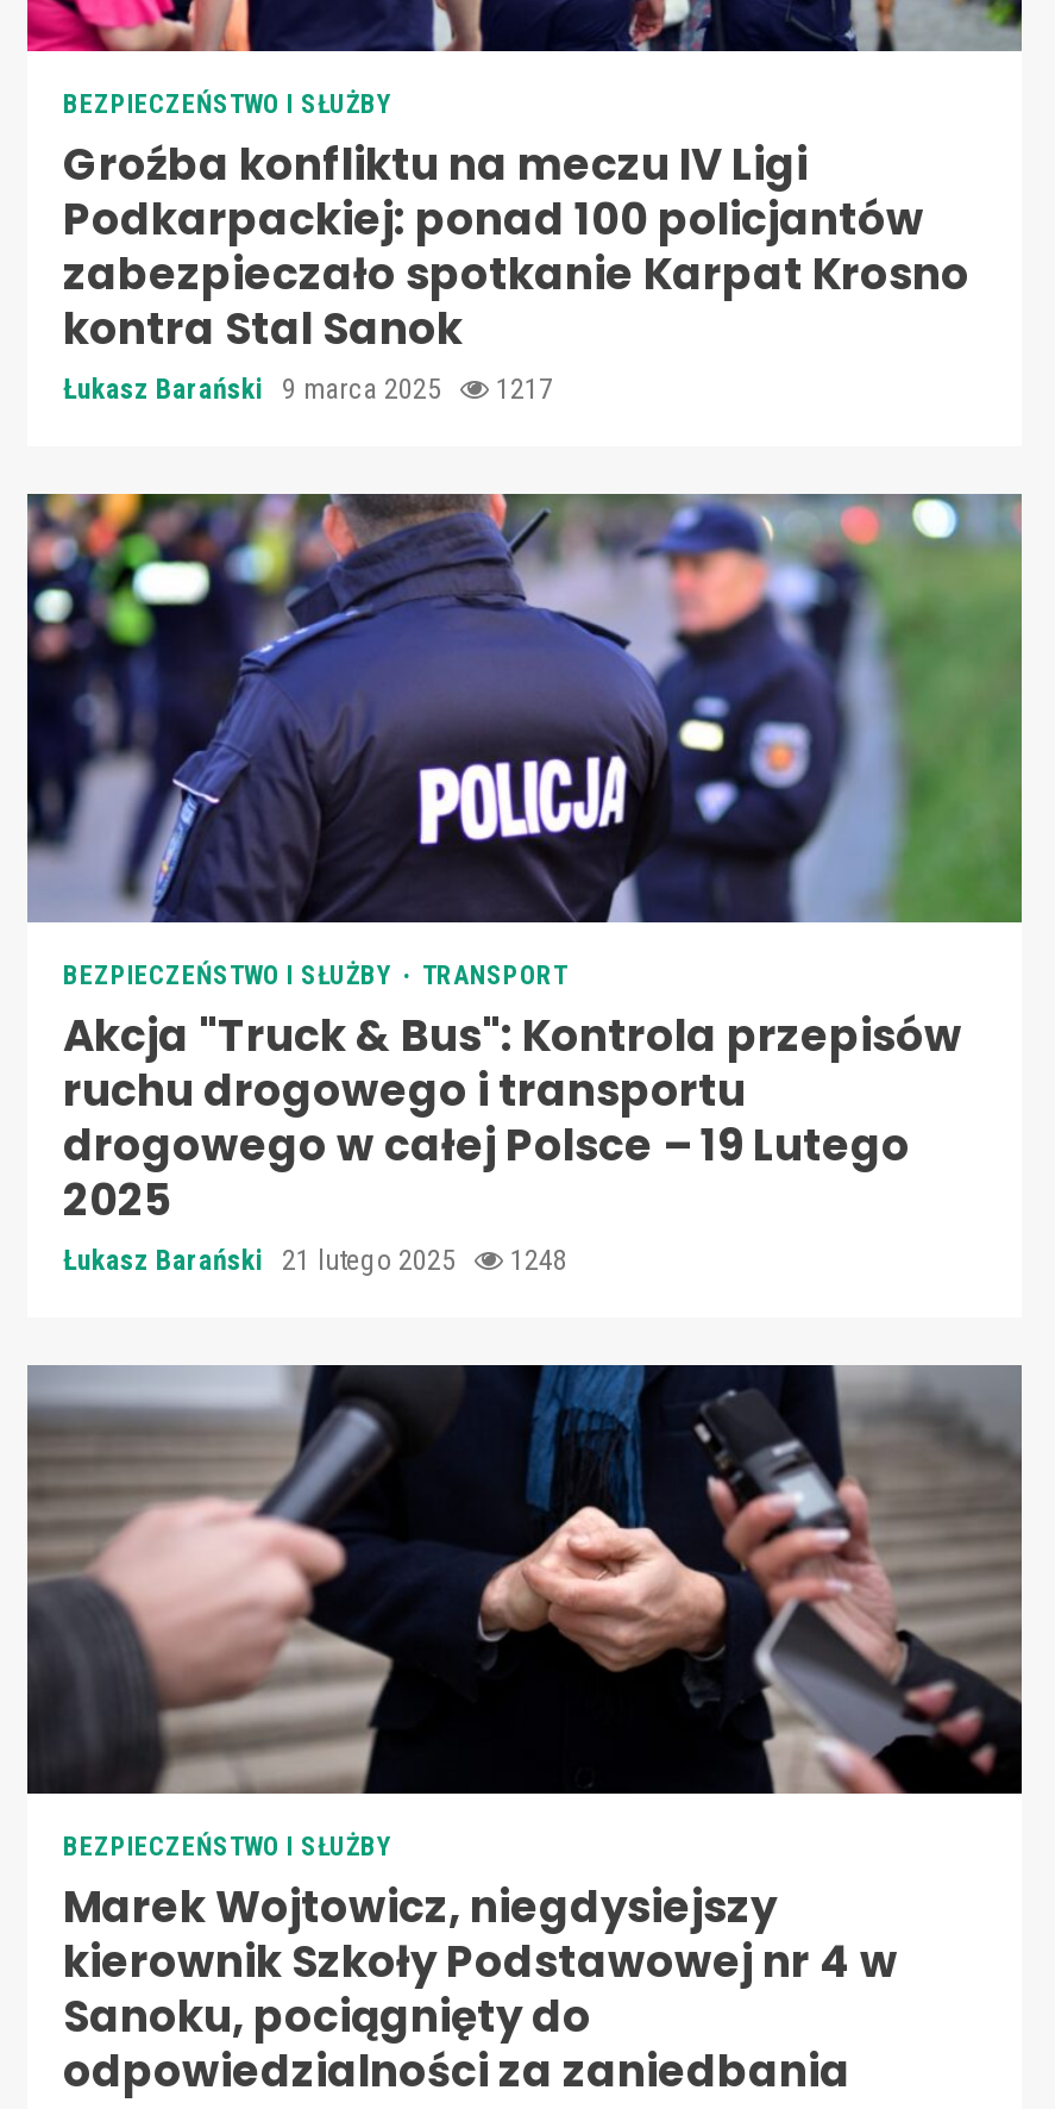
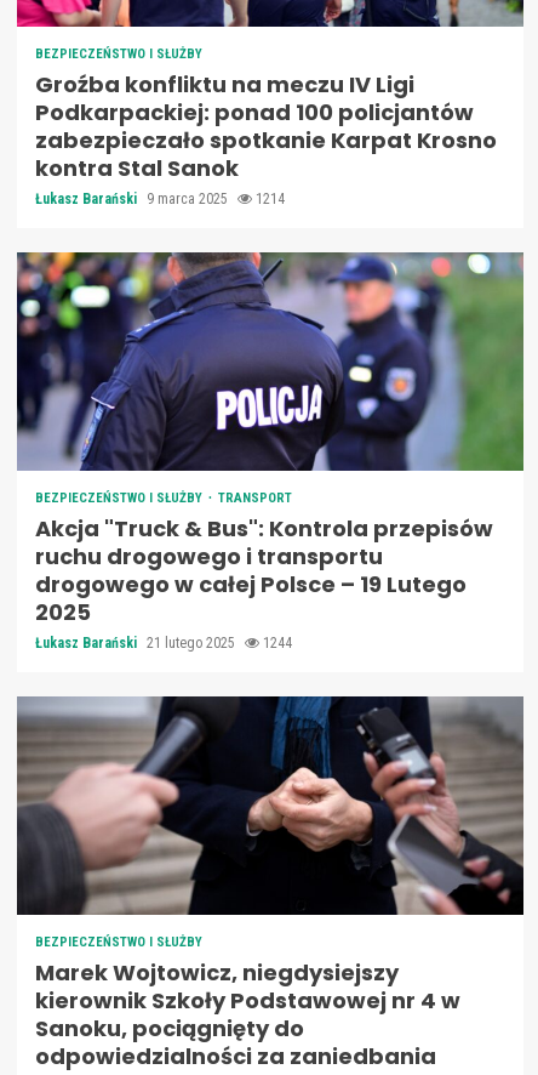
[63,373,553,406] Łukasz Barański 9 marca 2025 1217 -> [35,190,285,207] Łukasz Barański 9 marca 2025 1214
[63,1244,567,1278] Łukasz Barański 21 lutego 2025 1248 -> [35,634,292,651] Łukasz Barański 21 lutego 2025 1244

